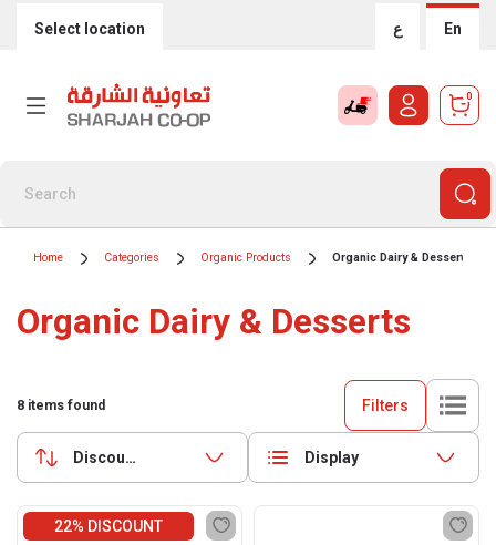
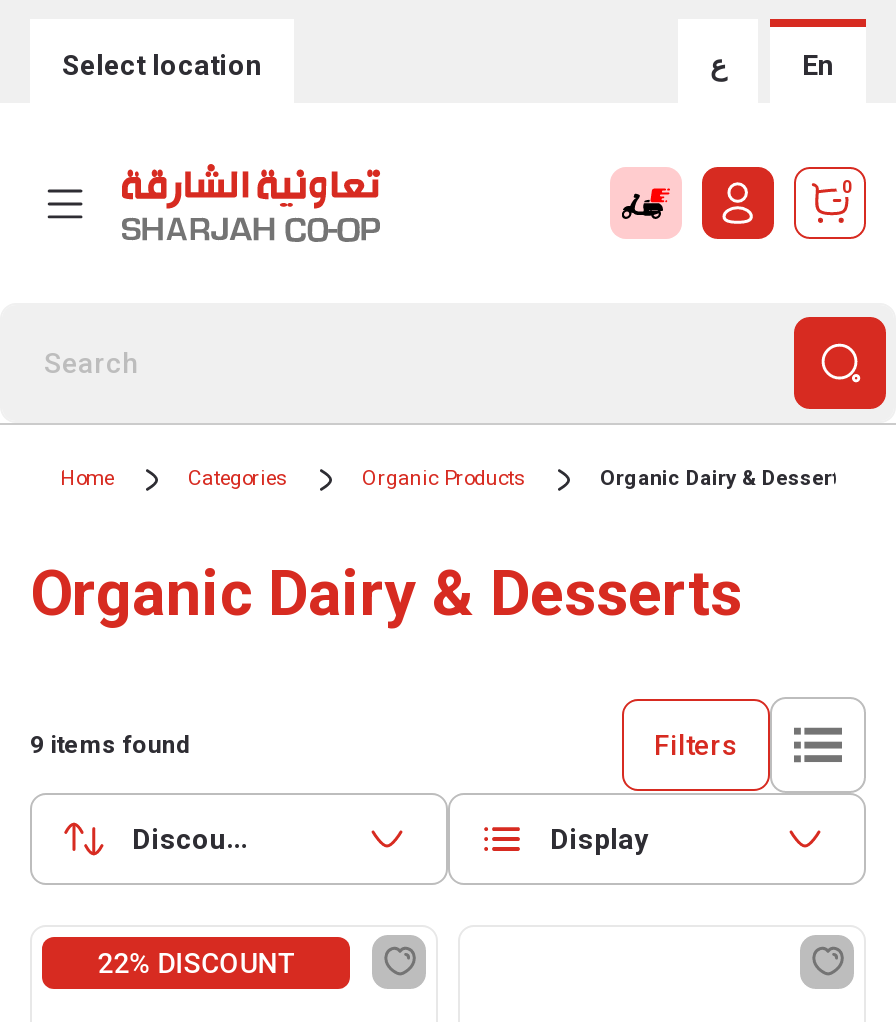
[17,398,105,413] 8 items found -> [30,731,190,759] 9 items found

